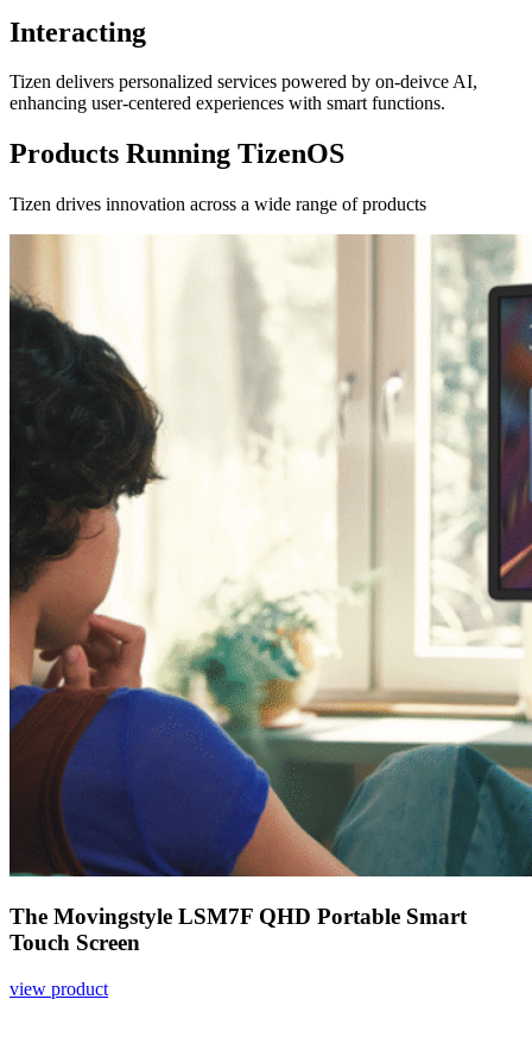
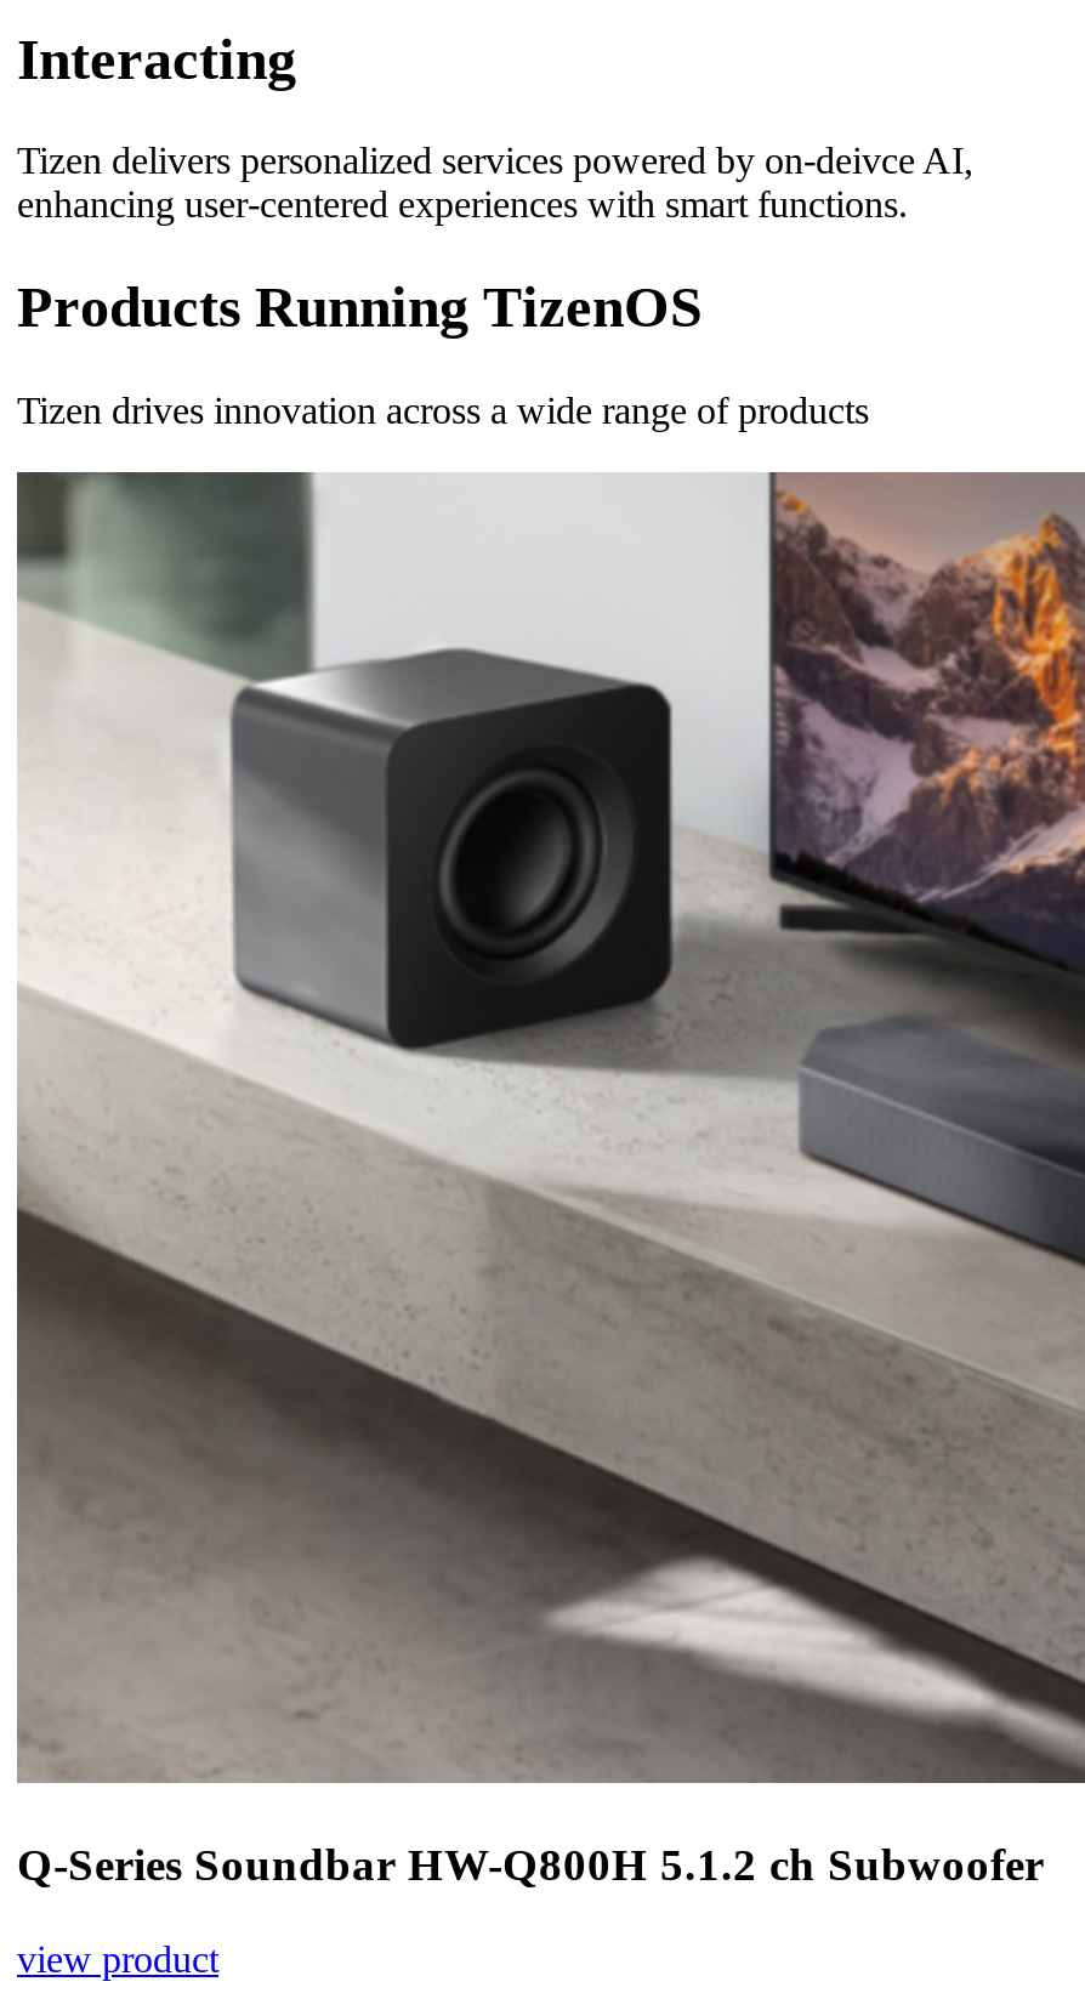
[8,233,528,955] [image] | The Movingstyle LSM7F QHD Portable Smart | Touch Screen -> [15,470,1078,1890] [image] | Q-Series Soundbar HW-Q800H 5.1.2 ch Subwoofer

